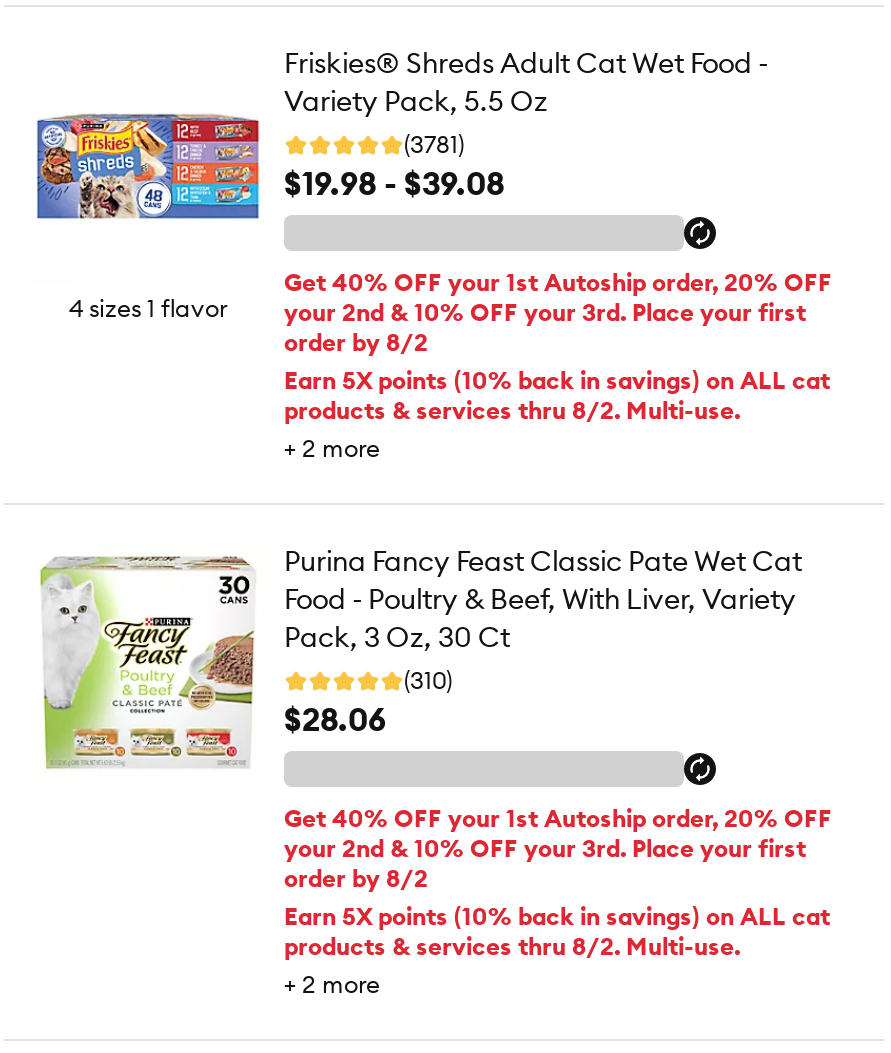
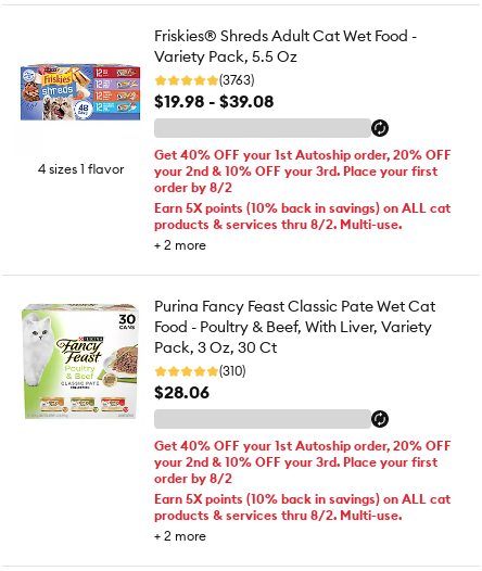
[404,129,464,159] (3781) -> [219,72,254,88] (3763)

